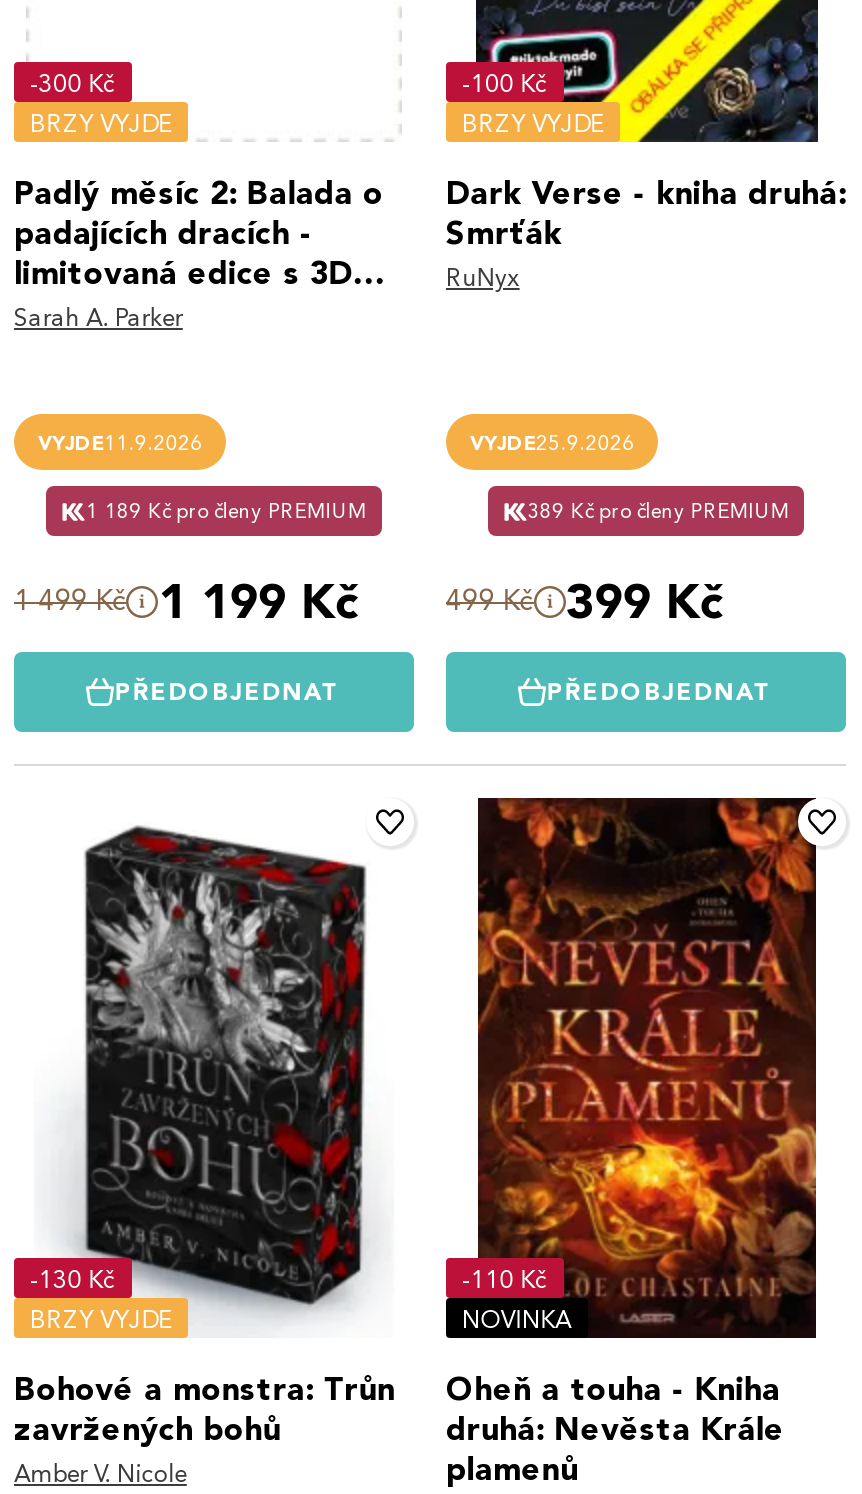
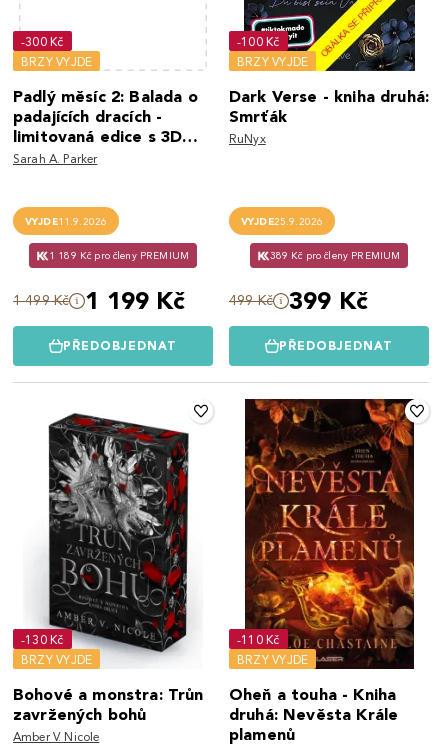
[462,1303,571,1333] NOVINKA -> [237,651,308,666] BRZY VYJDE

